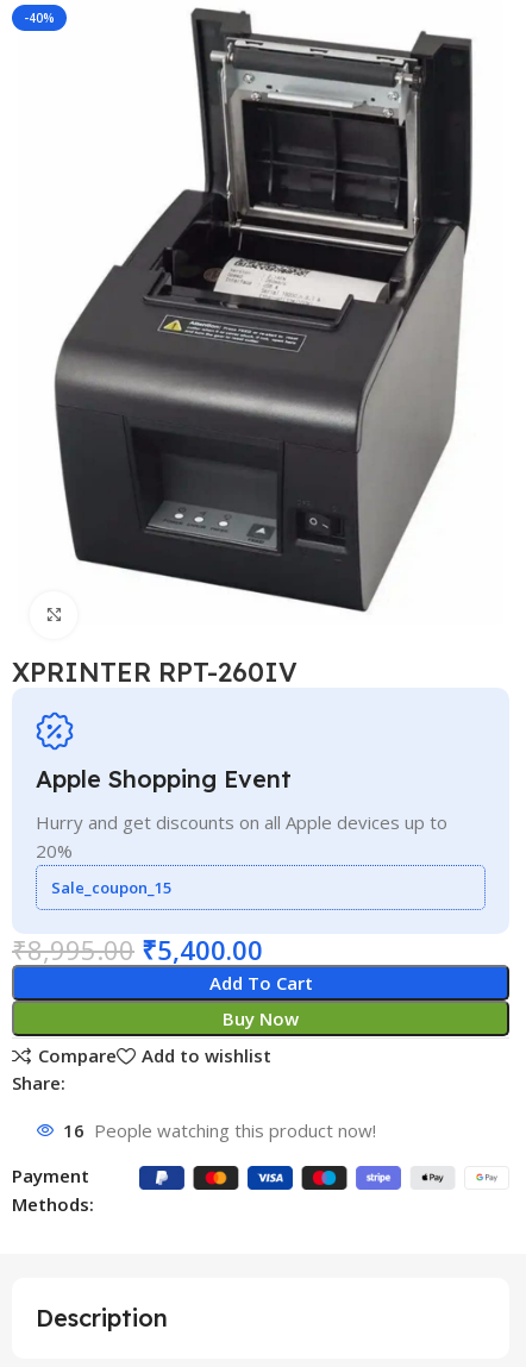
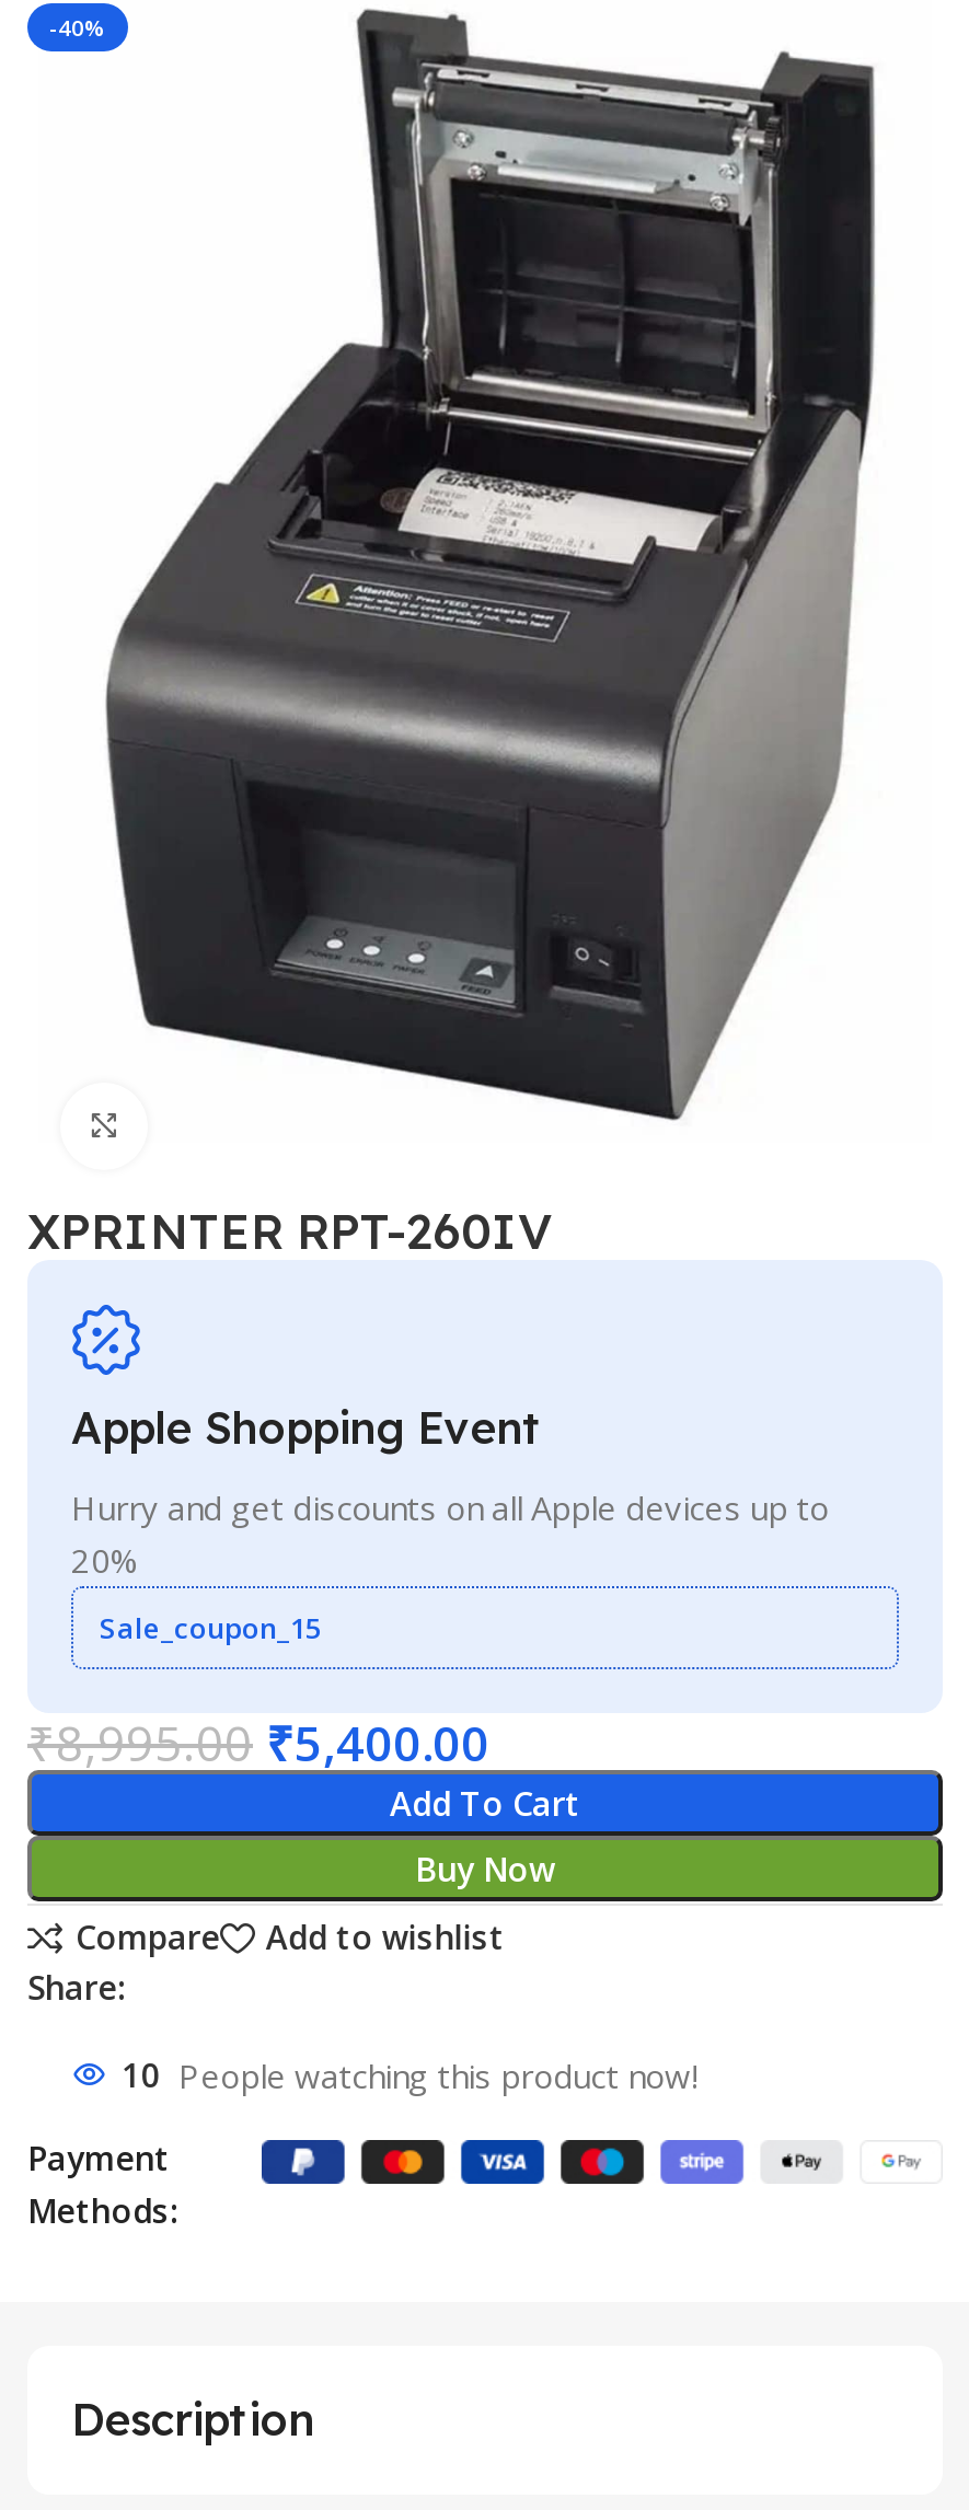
[63,1119,376,1143] 16 People watching this product now! -> [122,2053,697,2097] 10 People watching this product now!

